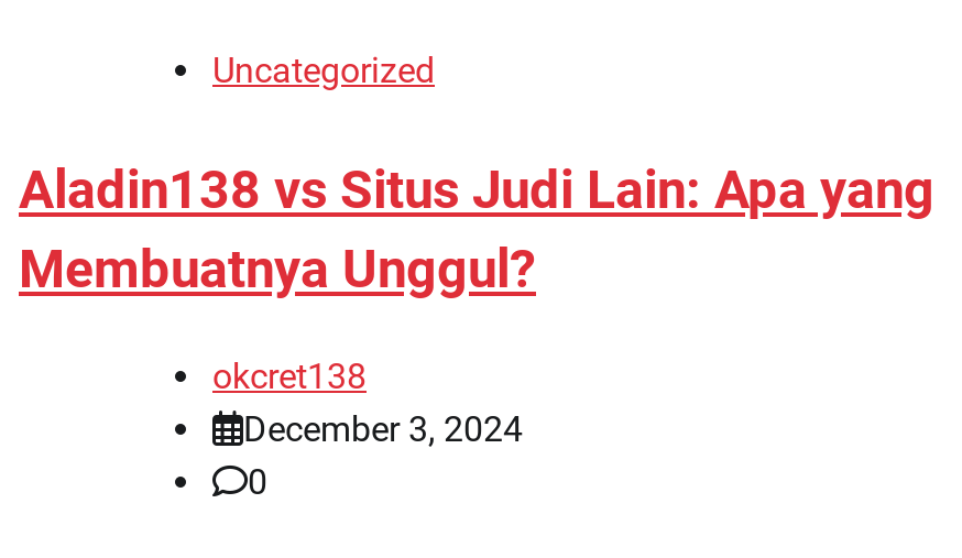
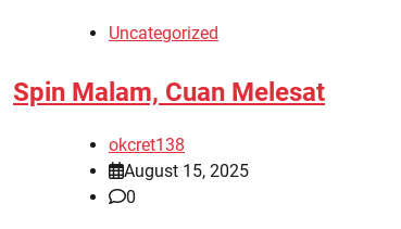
[19,158,934,299] Aladin138 vs Situs Judi Lain: Apa yang | Membuatnya Unggul? -> [13,77,325,107] Spin Malam, Cuan Melesat
[243,409,523,451] December 3, 2024 -> [124,161,249,182] August 15, 2025

